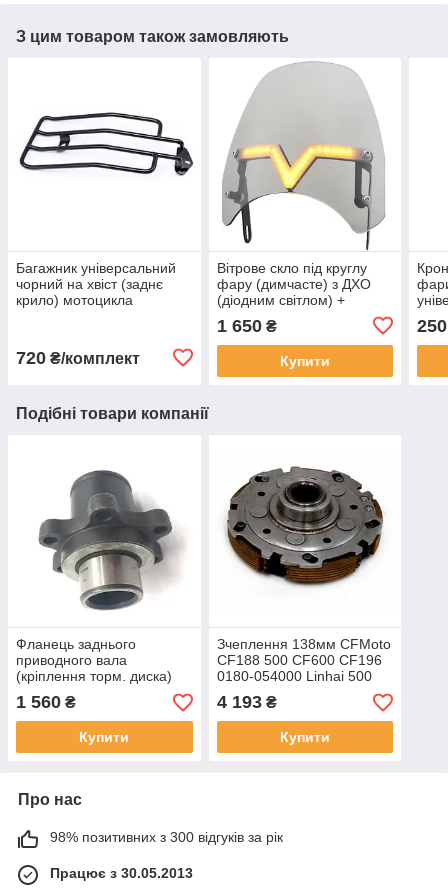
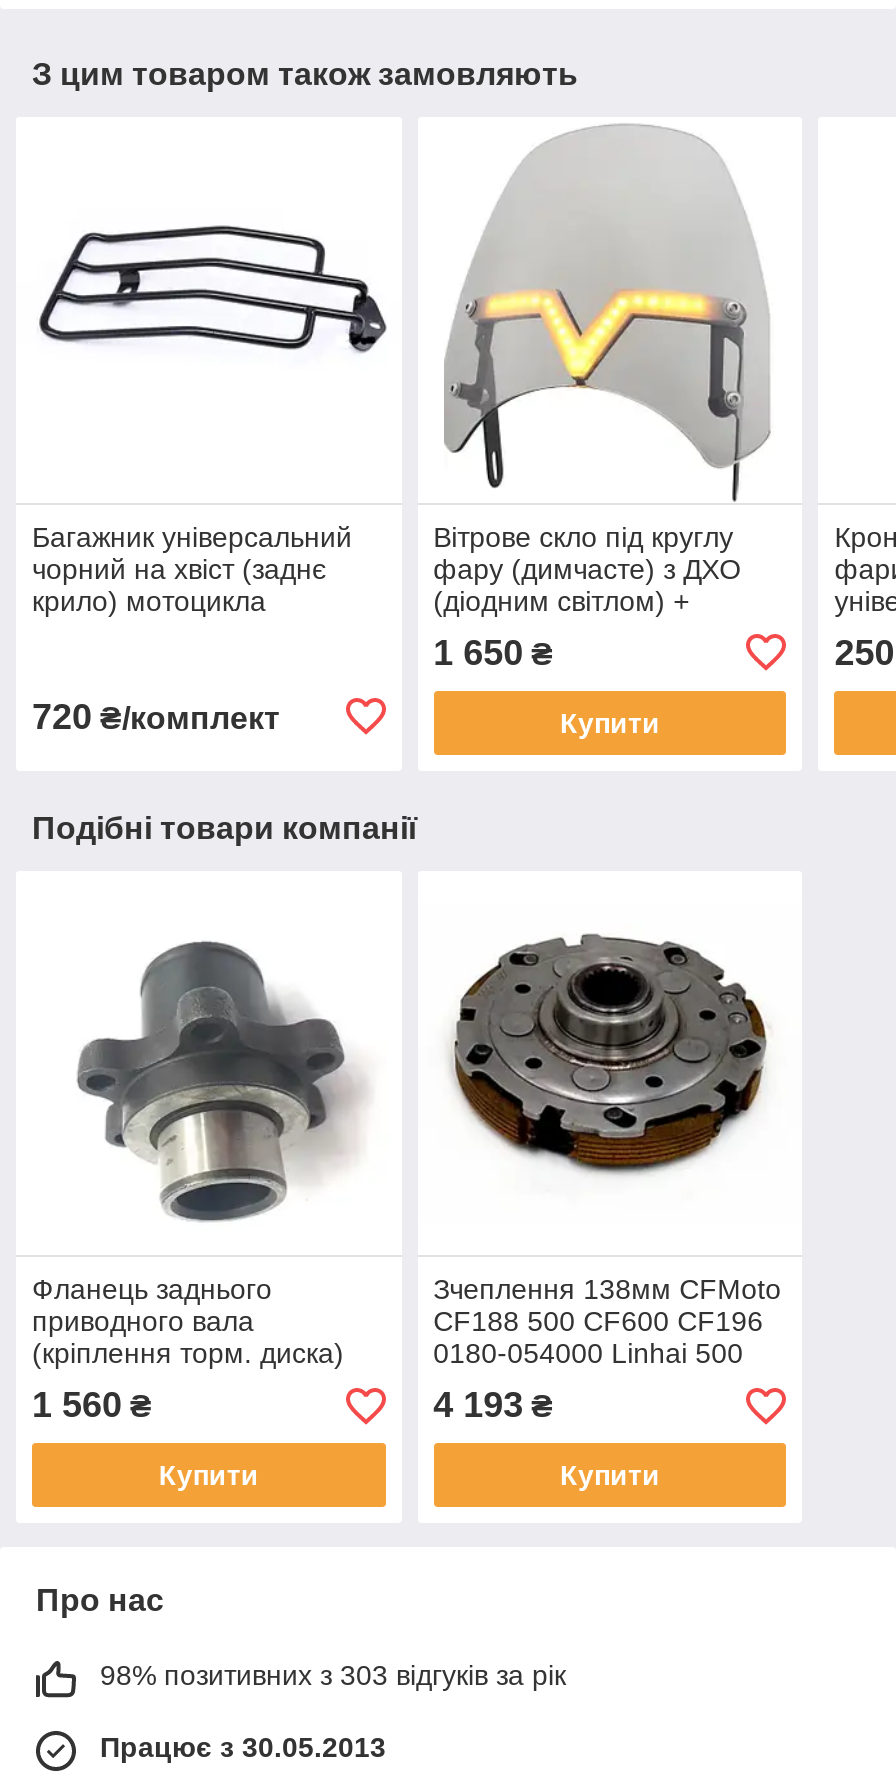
[50,829,283,845] 98% позитивних з 300 відгуків за рік -> [100,1660,566,1692] 98% позитивних з 303 відгуків за рік

